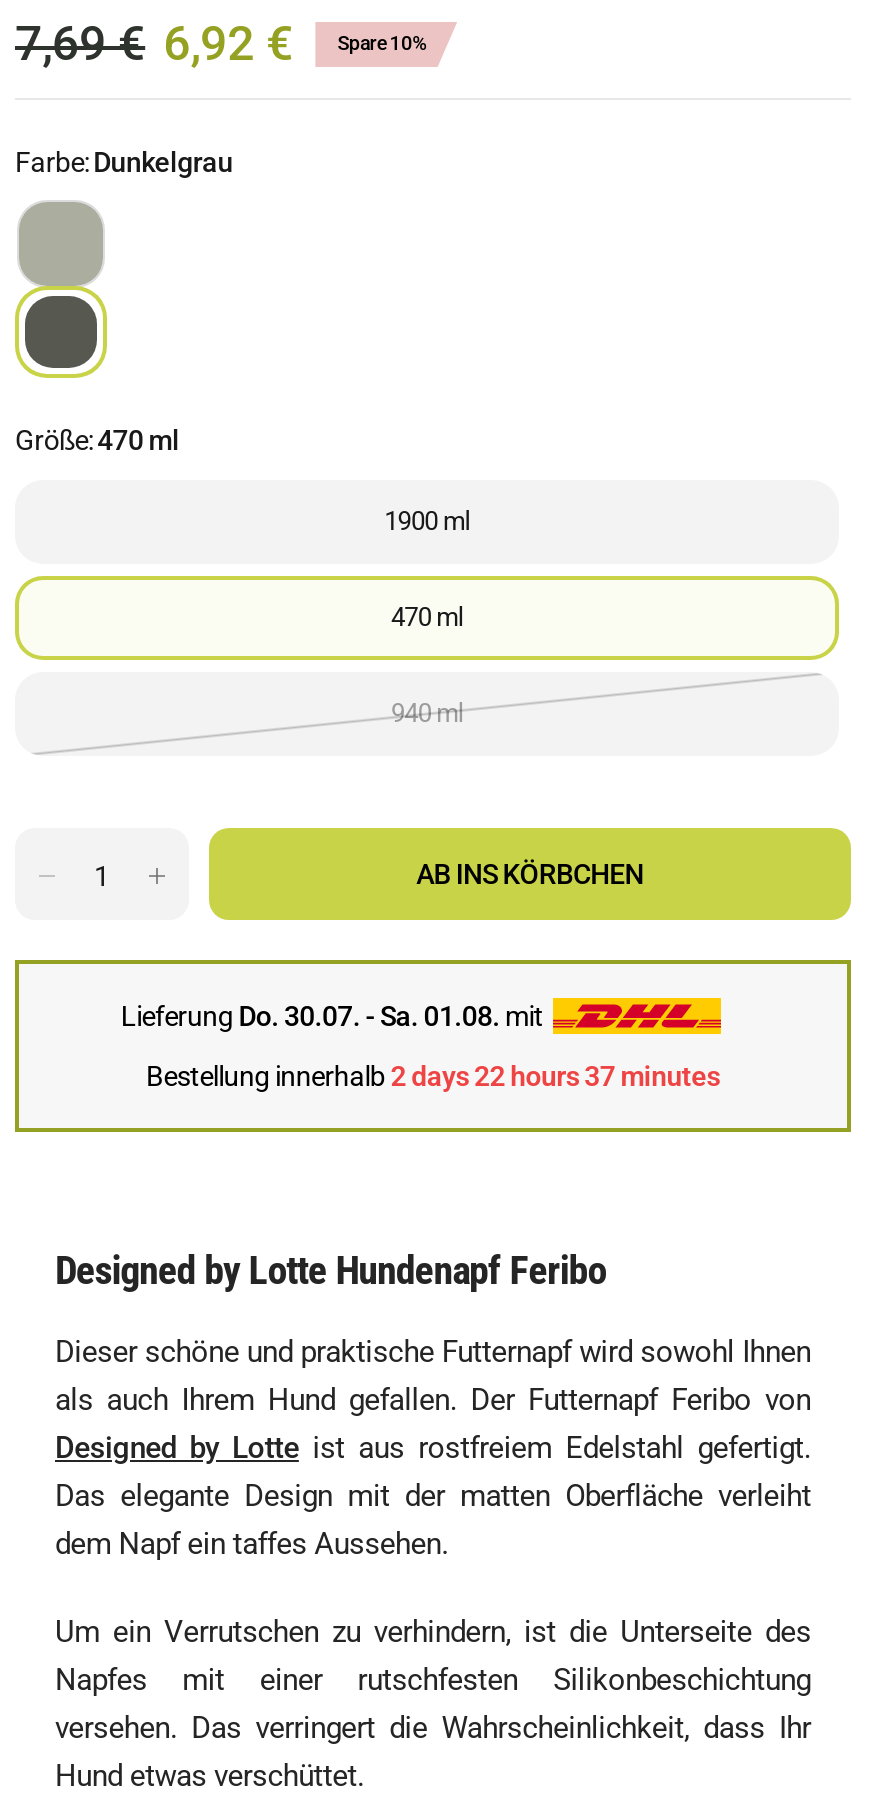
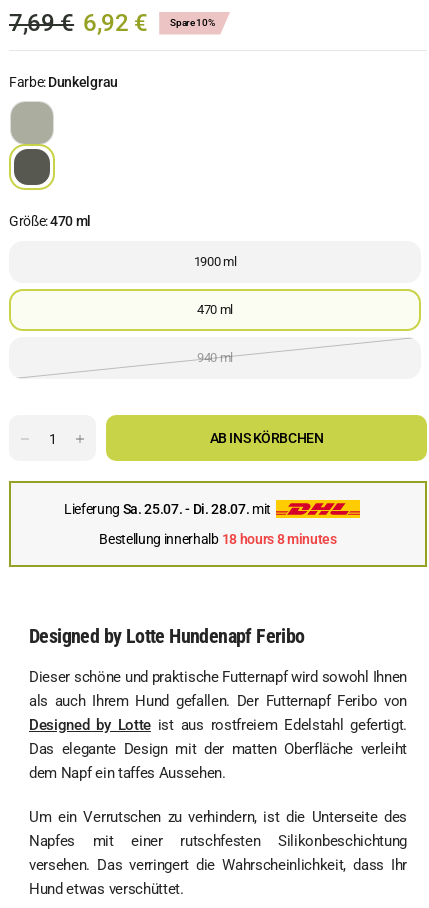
[121,1000,543,1032] Lieferung Do. 30.07. - Sa. 01.08. mit -> [64,501,271,517] Lieferung Sa. 25.07. - Di. 28.07. mit
[146,1060,720,1092] Bestellung innerhalb 2 days 22 hours 37 minutes -> [99,531,337,547] Bestellung innerhalb 18 hours 8 minutes

